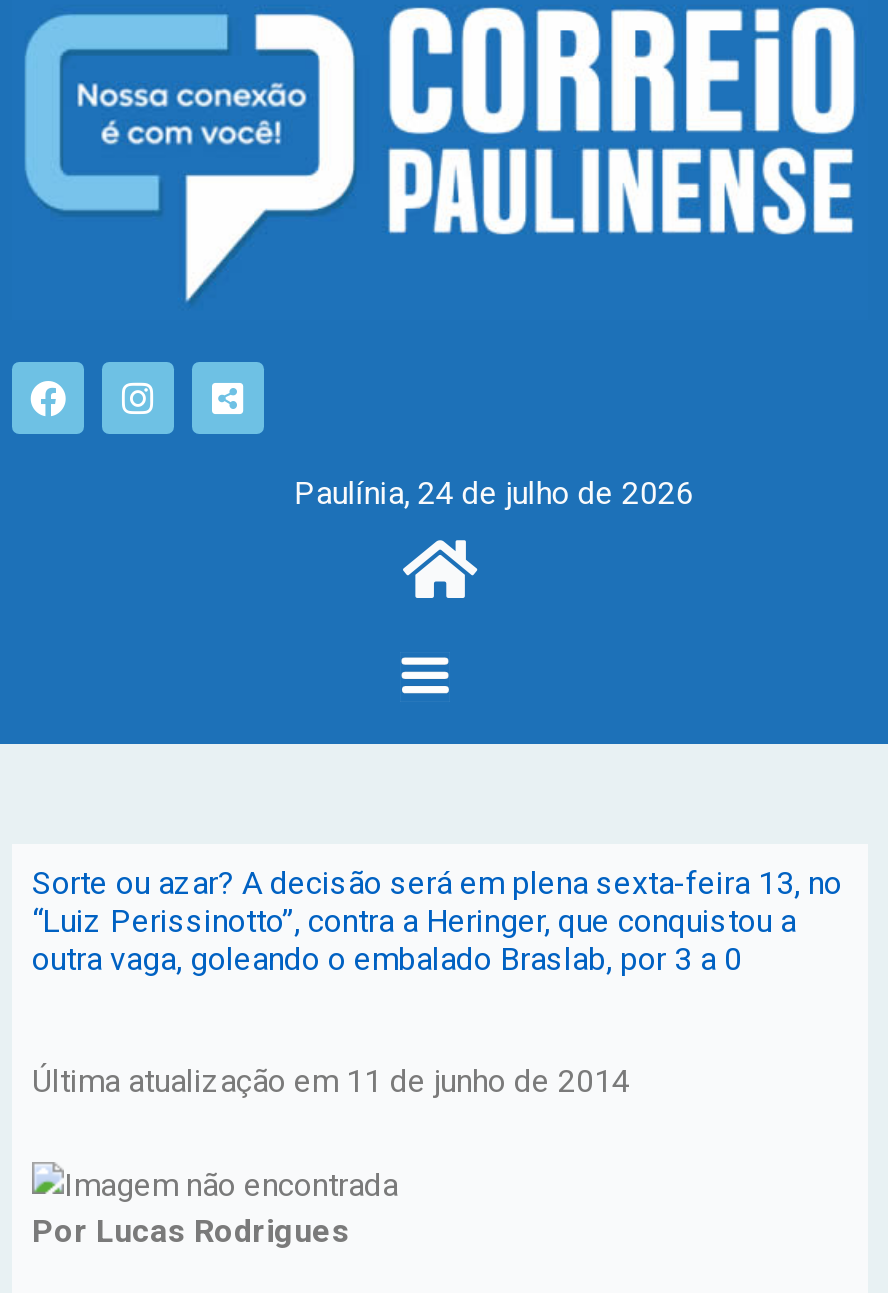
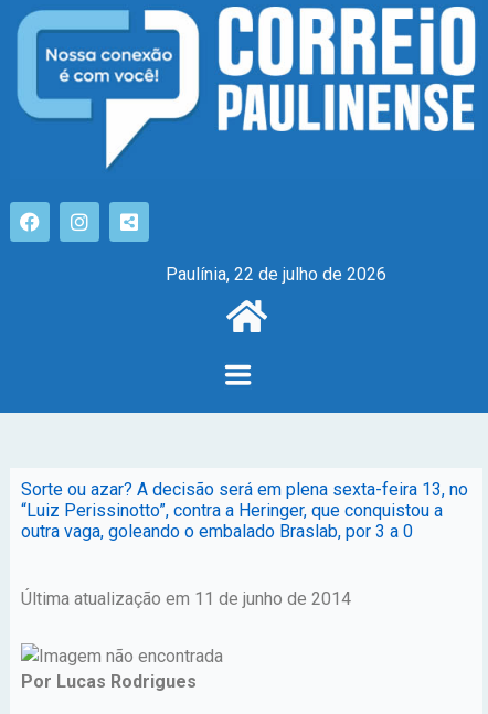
[294,474,694,512] Paulínia, 24 de julho de 2026 -> [166,264,386,285] Paulínia, 22 de julho de 2026

